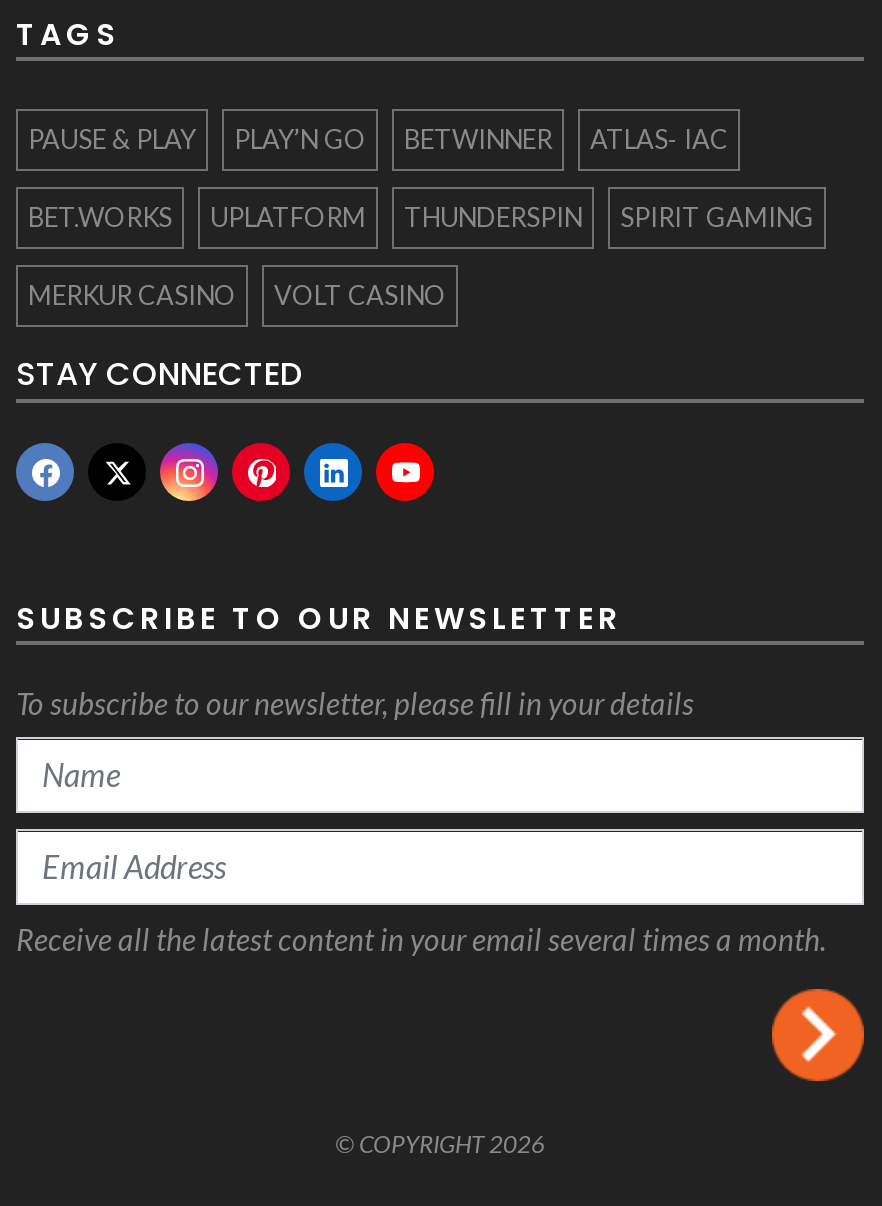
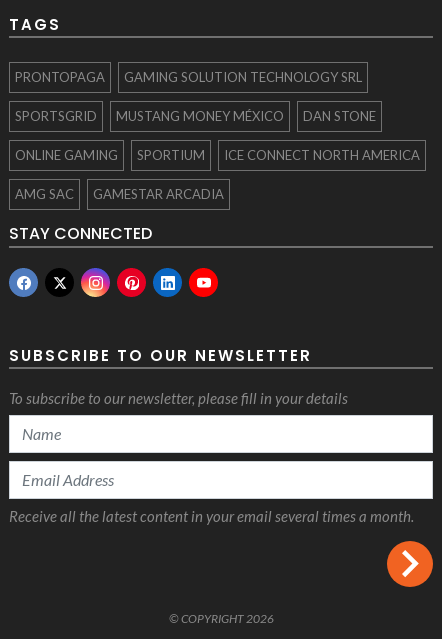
[28,124,814,312] PAUSE & PLAY | PLAY’N GO | BETWINNER | ATLAS- IAC | BET.WORKS | UPLATFORM | THUNDERSPIN | SPIRIT GAMING | MERKUR CASINO | VOLT CASINO -> [15,69,420,202] PRONTOPAGA | GAMING SOLUTION TECHNOLOGY SRL | SPORTSGRID | MUSTANG MONEY MÉXICO | DAN STONE | ONLINE GAMING | SPORTIUM | ICE CONNECT NORTH AMERICA | AMG SAC | GAMESTAR ARCADIA

